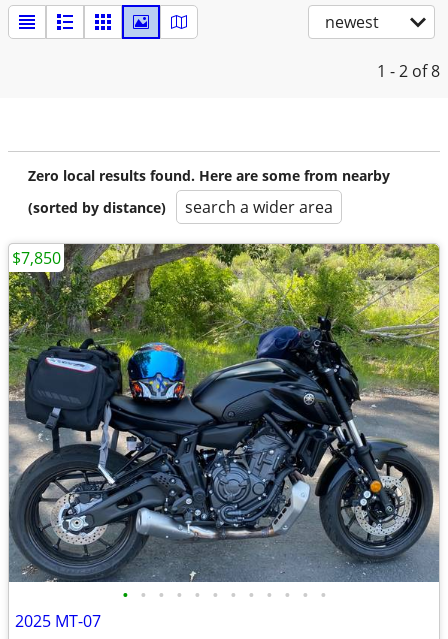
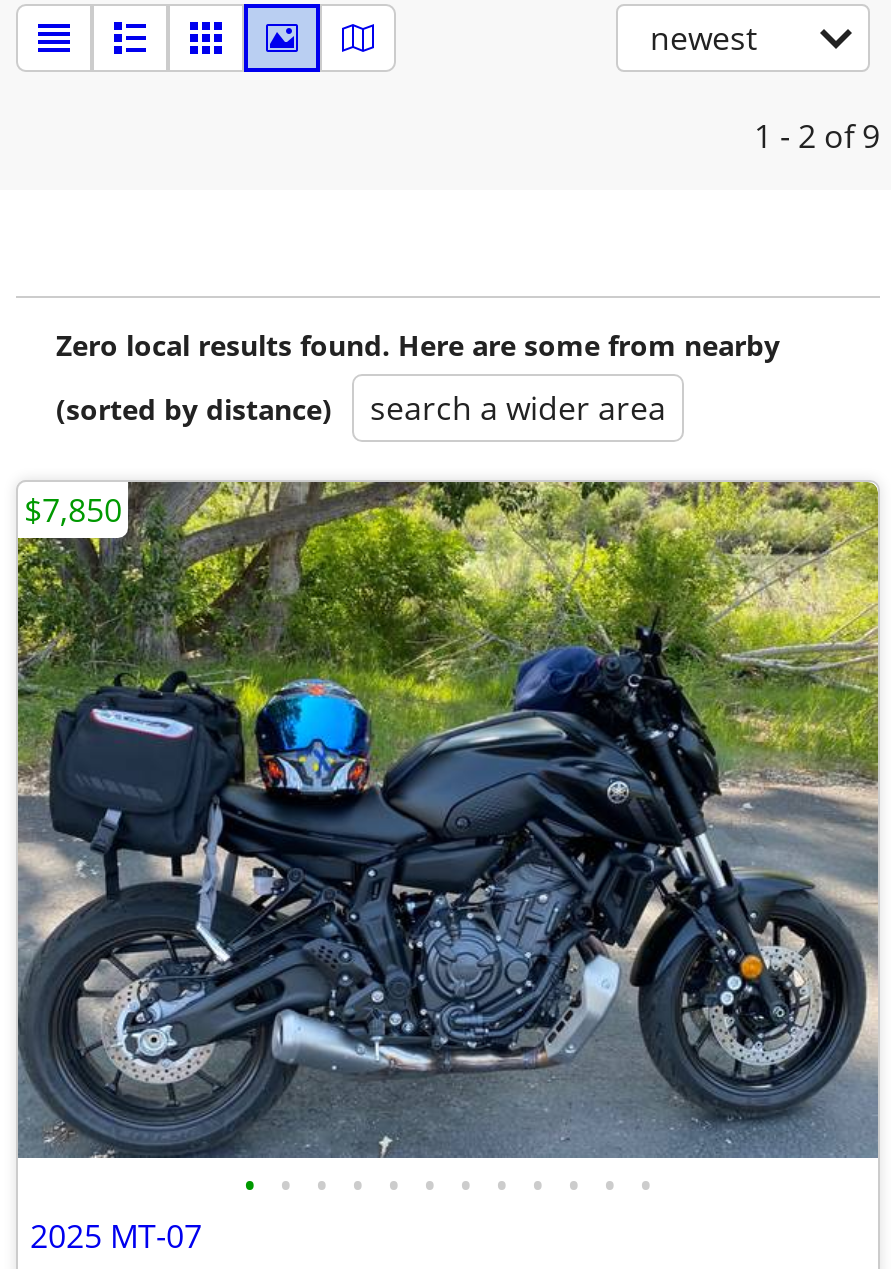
[377,60,440,82] 1 - 2 of 8 -> [754,114,880,158] 1 - 2 of 9

